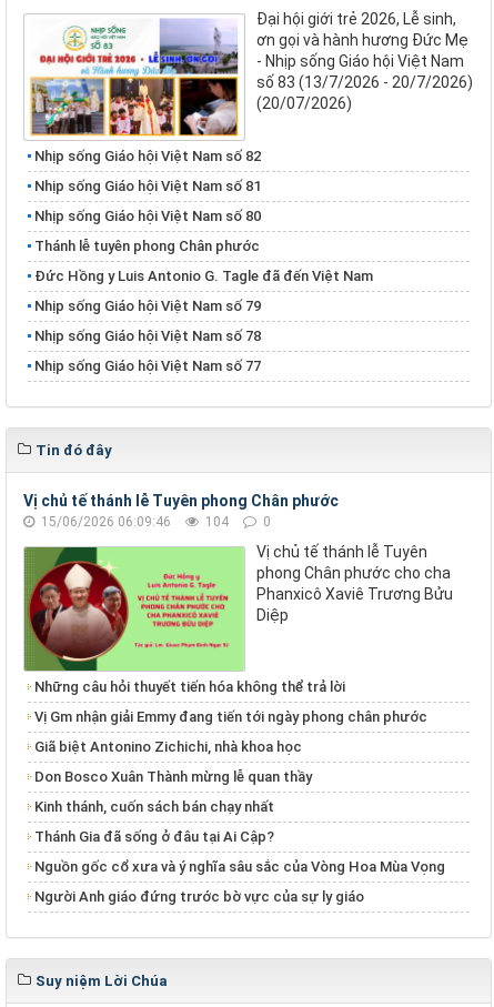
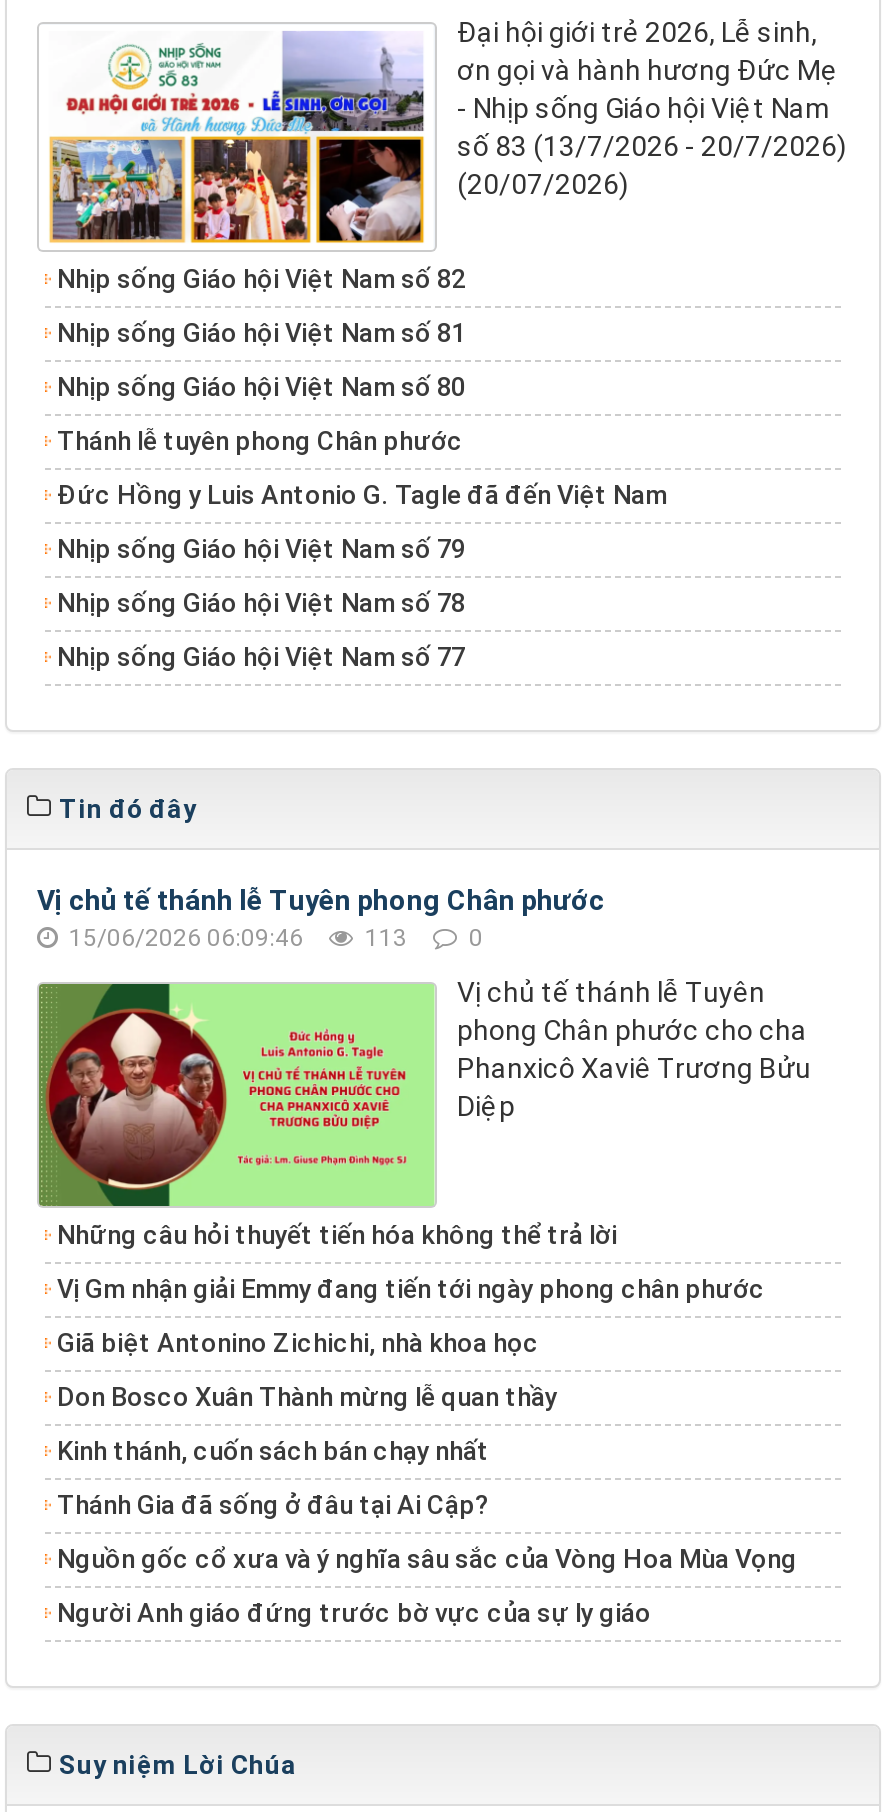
[38,514,271,529] 15/06/2026 06:09:46 104 0 -> [63,924,483,952] 15/06/2026 06:09:46 113 0

